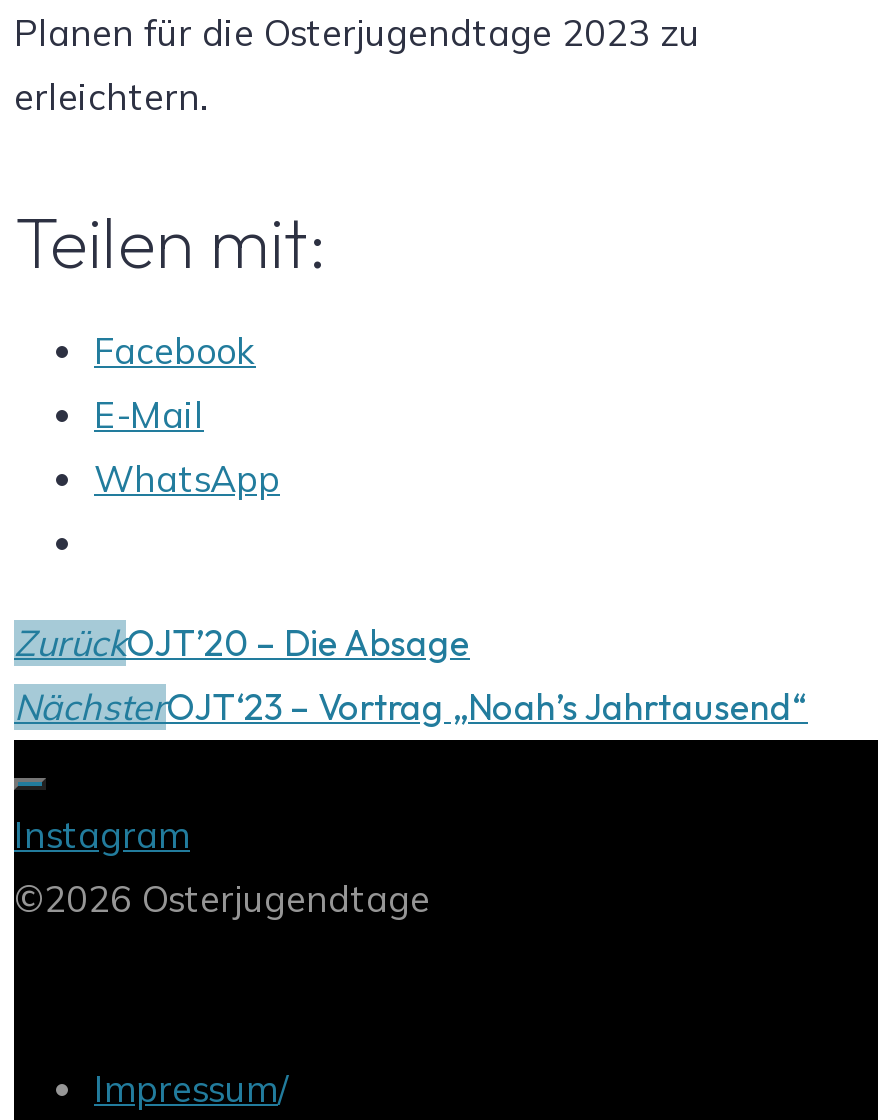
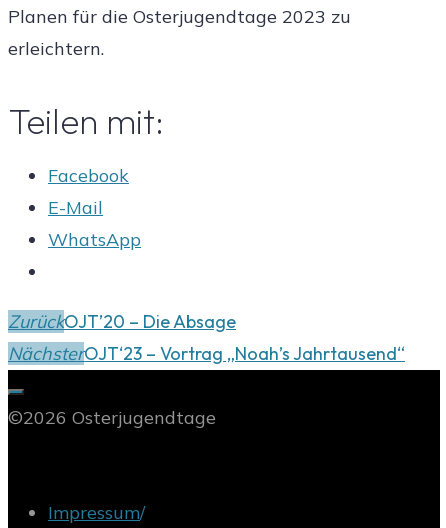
[14,812,190,858] Instagram -> none

